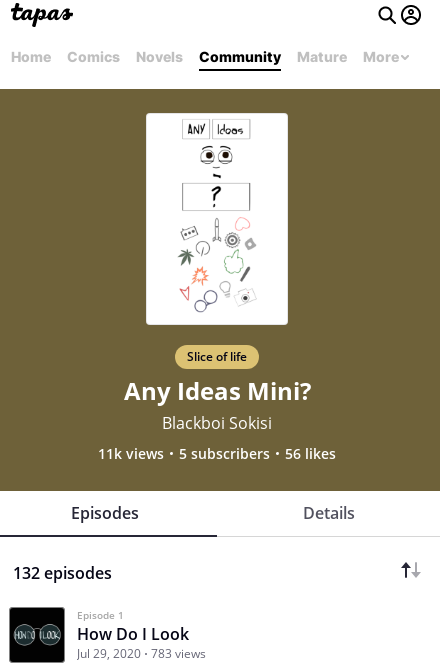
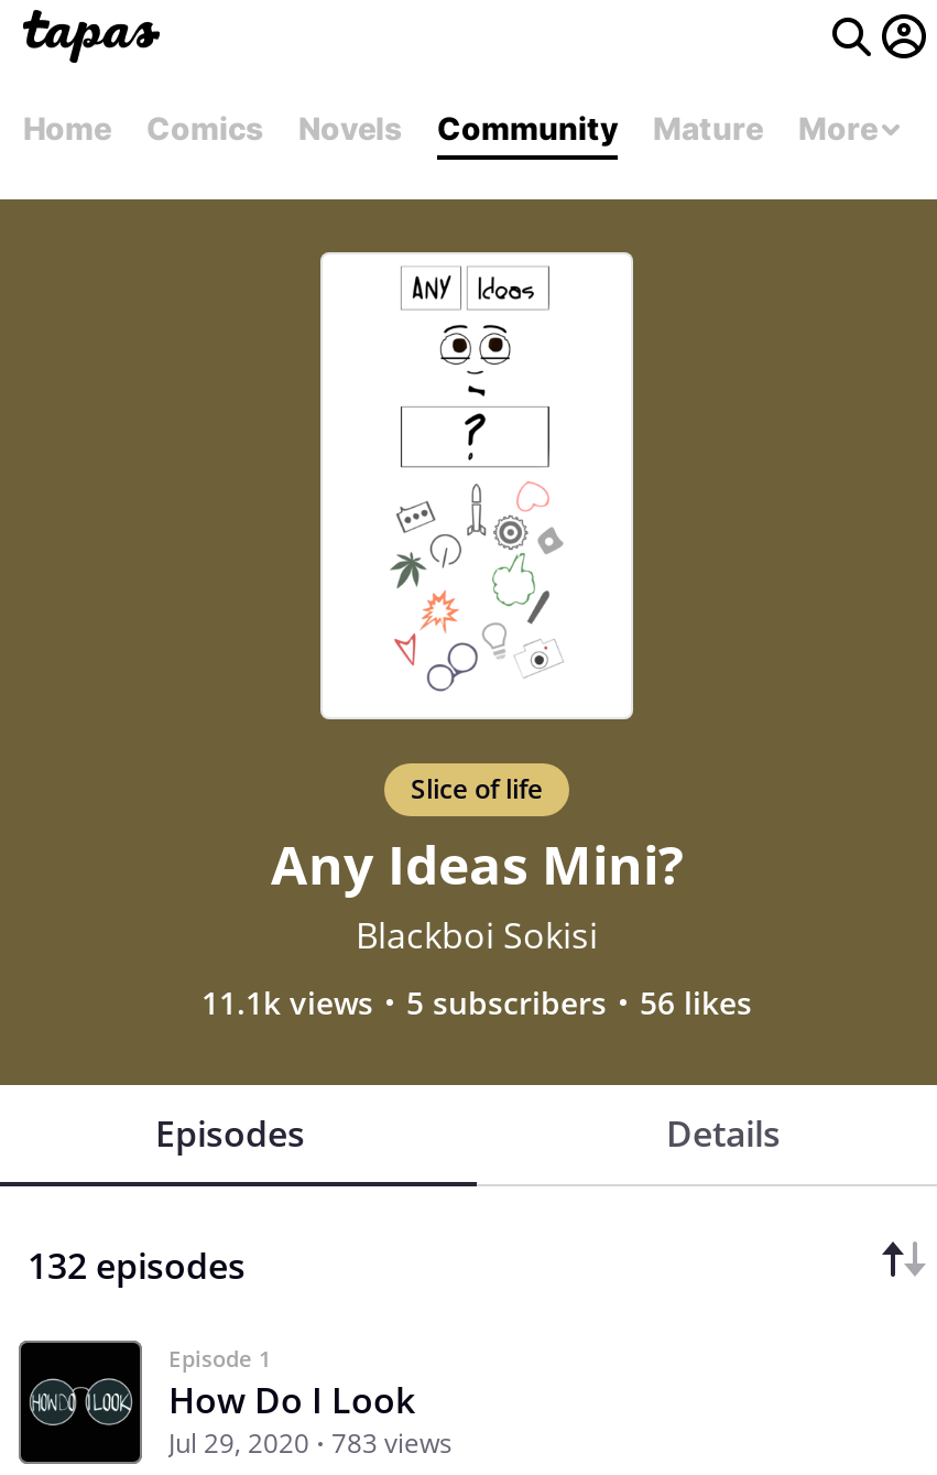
[98,444,336,463] 11k views 5 subscribers 56 likes -> [201,981,752,1023] 11.1k views 5 subscribers 56 likes

